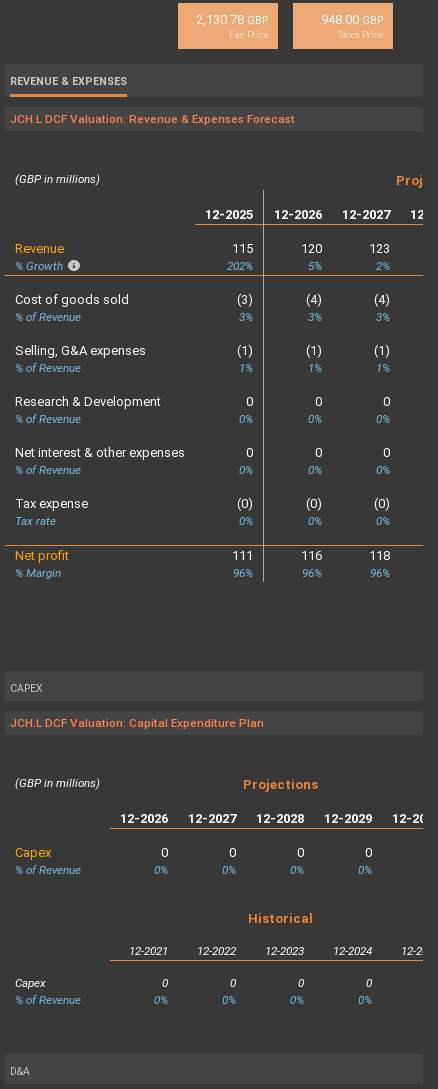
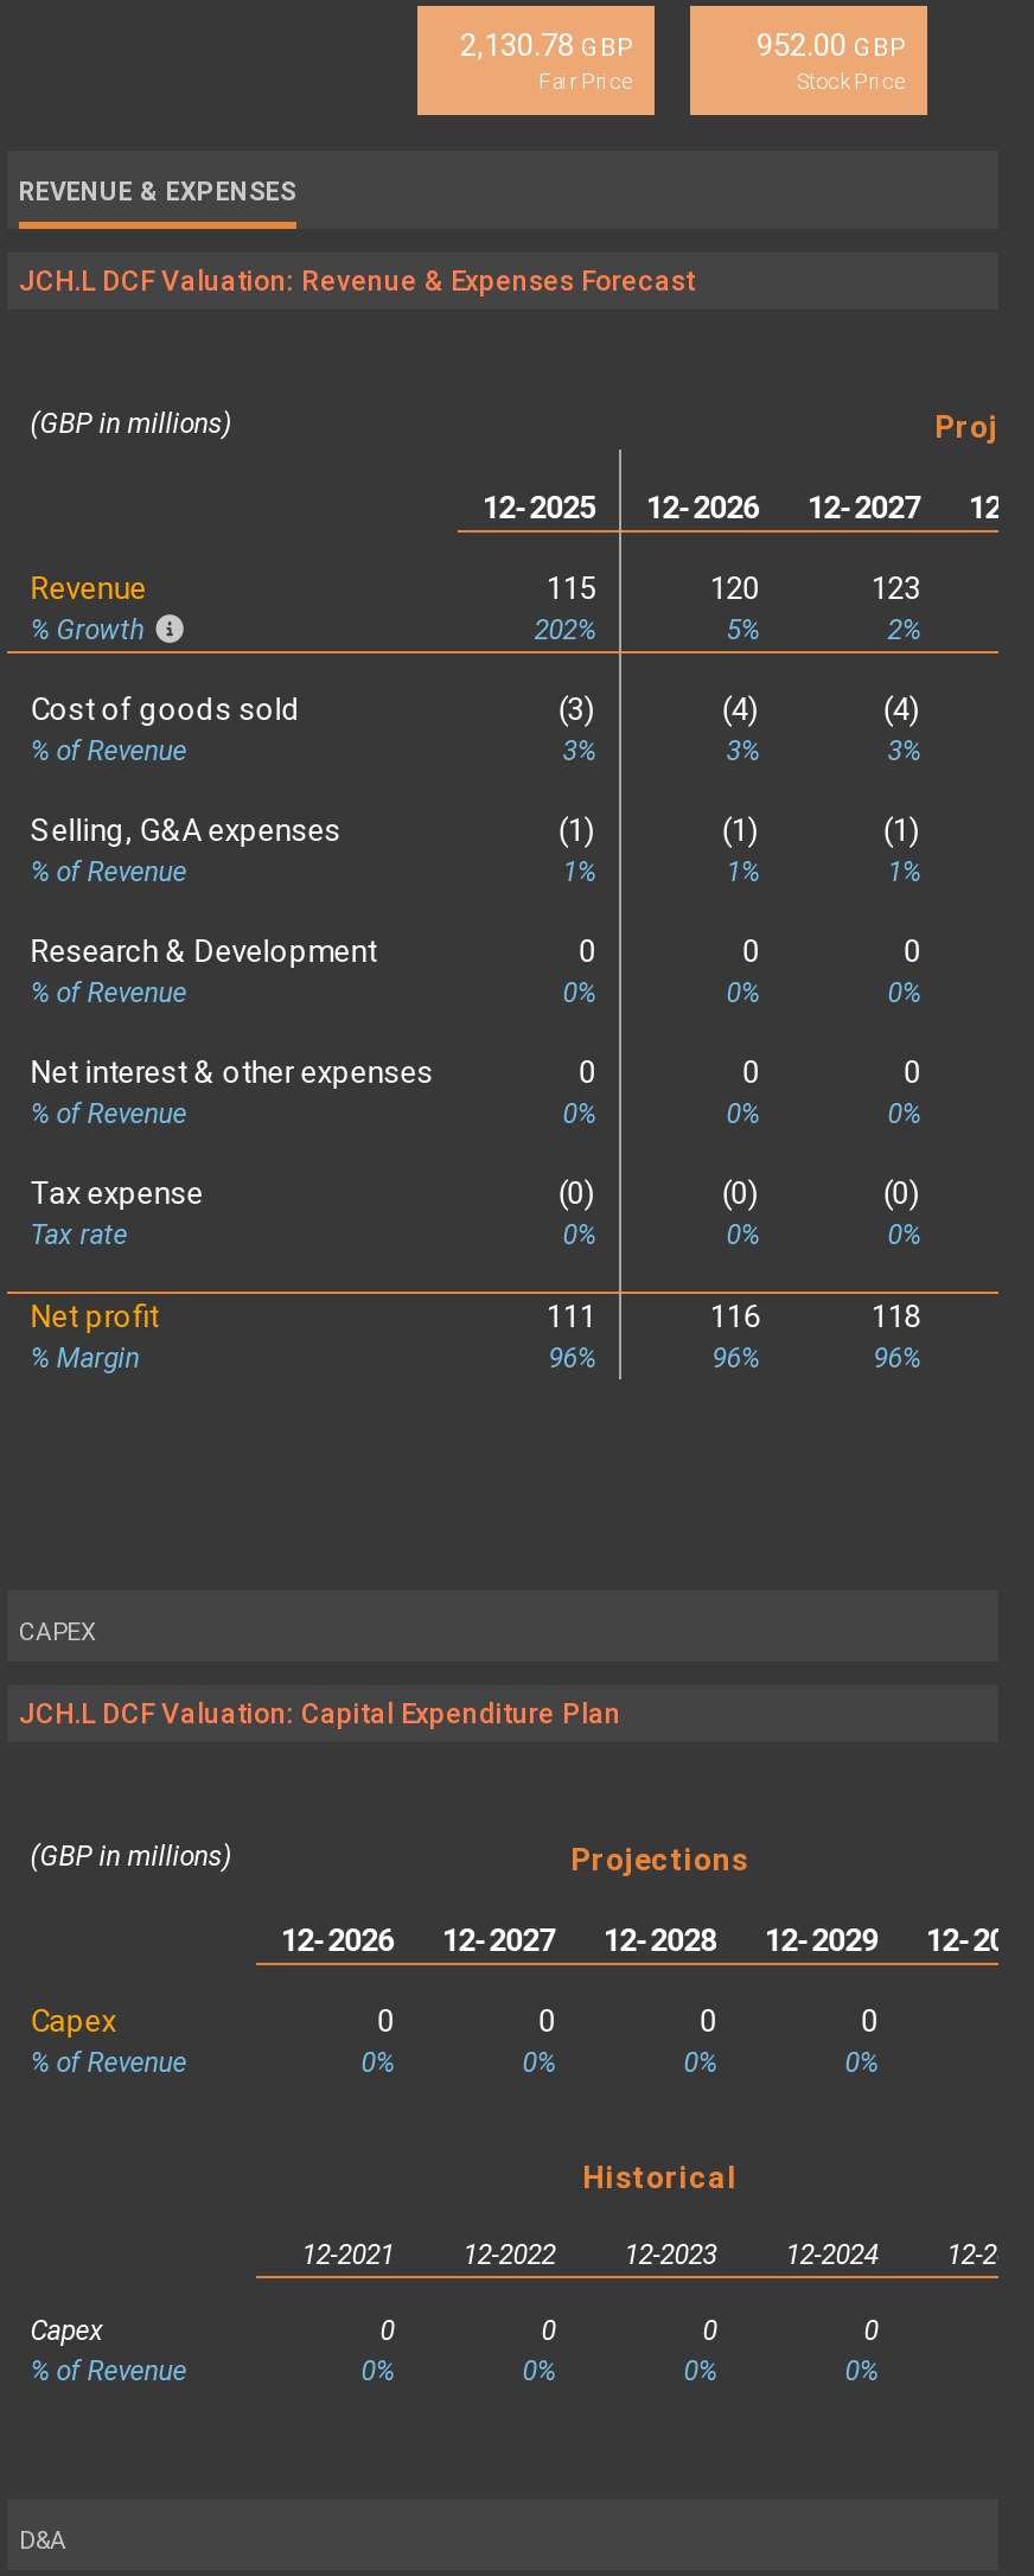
[321,12,383,27] 948.00 GBP -> [757,28,904,64] 952.00 GBP

